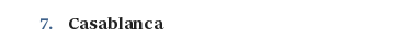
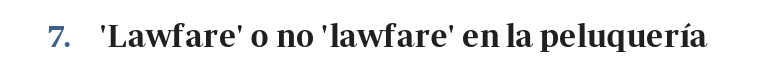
[68,11,164,34] Casablanca -> [100,14,707,56] 'Lawfare' o no 'lawfare' en la peluquería

